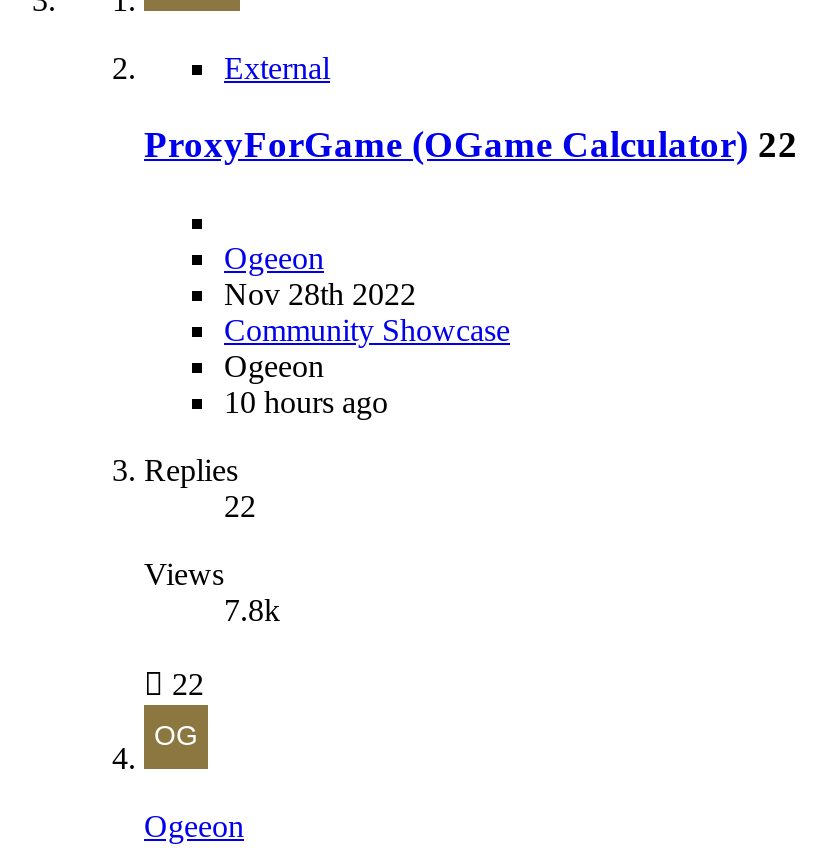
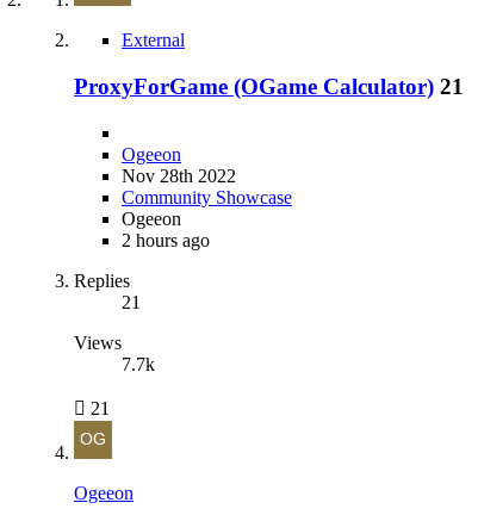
[144,124,798,166] ProxyForGame (OGame Calculator) 22 -> [74,74,464,99] ProxyForGame (OGame Calculator) 21
[224,385,388,419] 10 hours ago -> [122,229,210,250] 2 hours ago
[224,489,256,523] 22 -> [122,291,141,312] 21
[224,593,280,627] 7.8k -> [122,353,155,374] 7.7k
[164,667,204,701] 22 -> [86,398,110,418] 21

